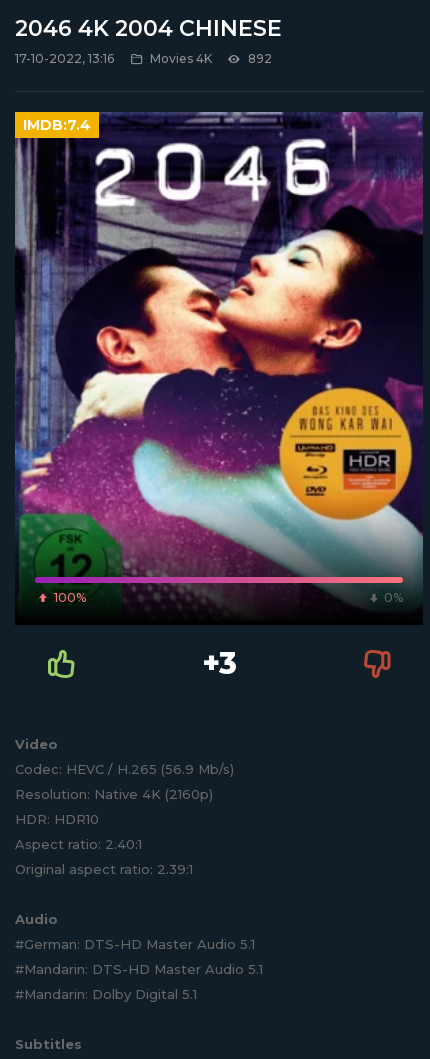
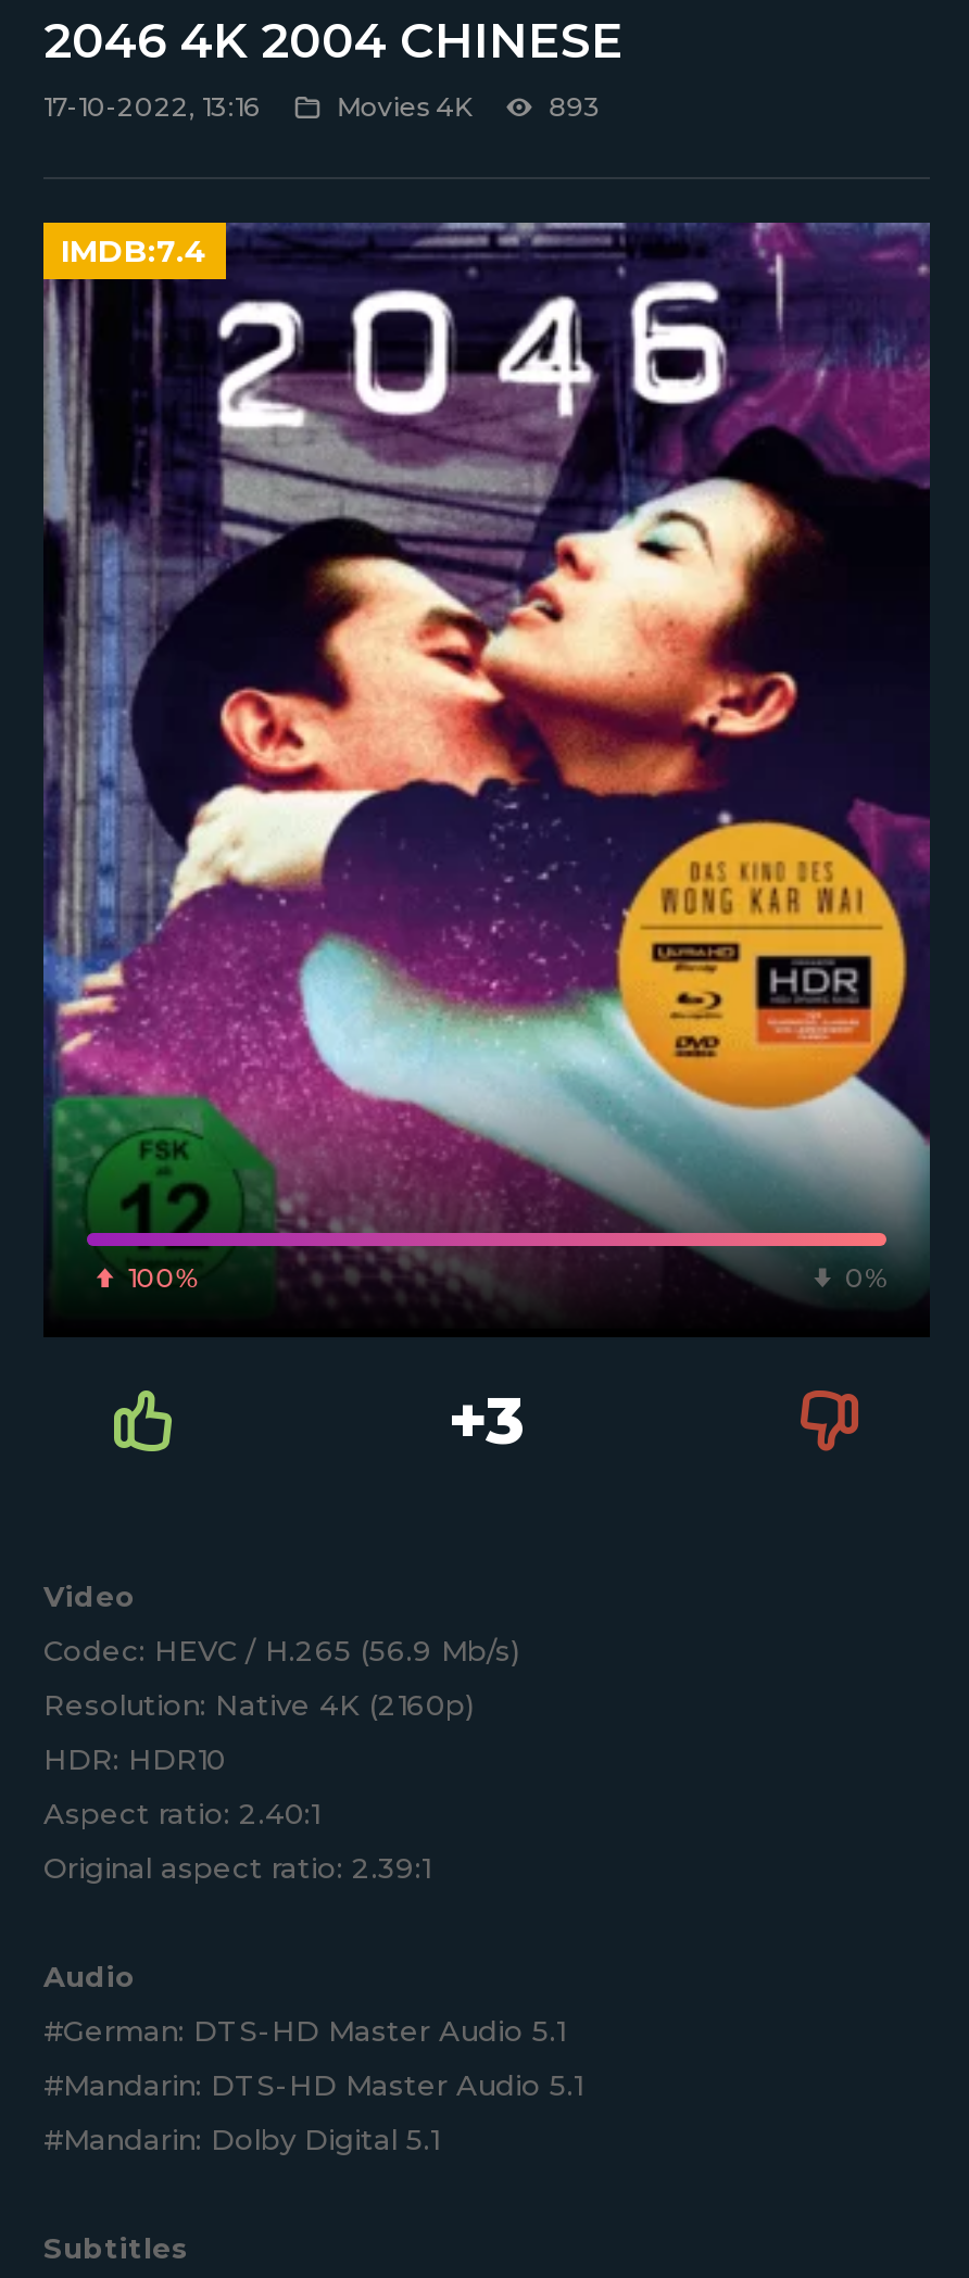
[248,51,272,66] 892 -> [549,90,601,123] 893

